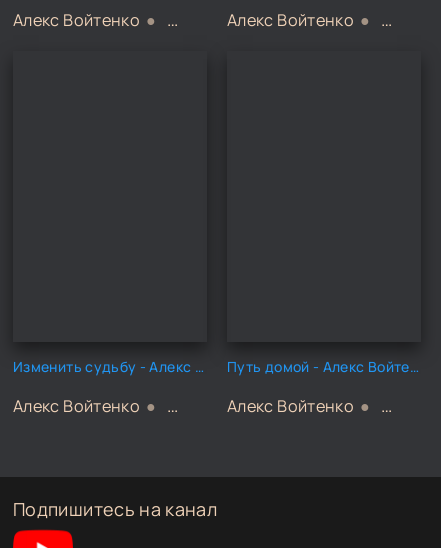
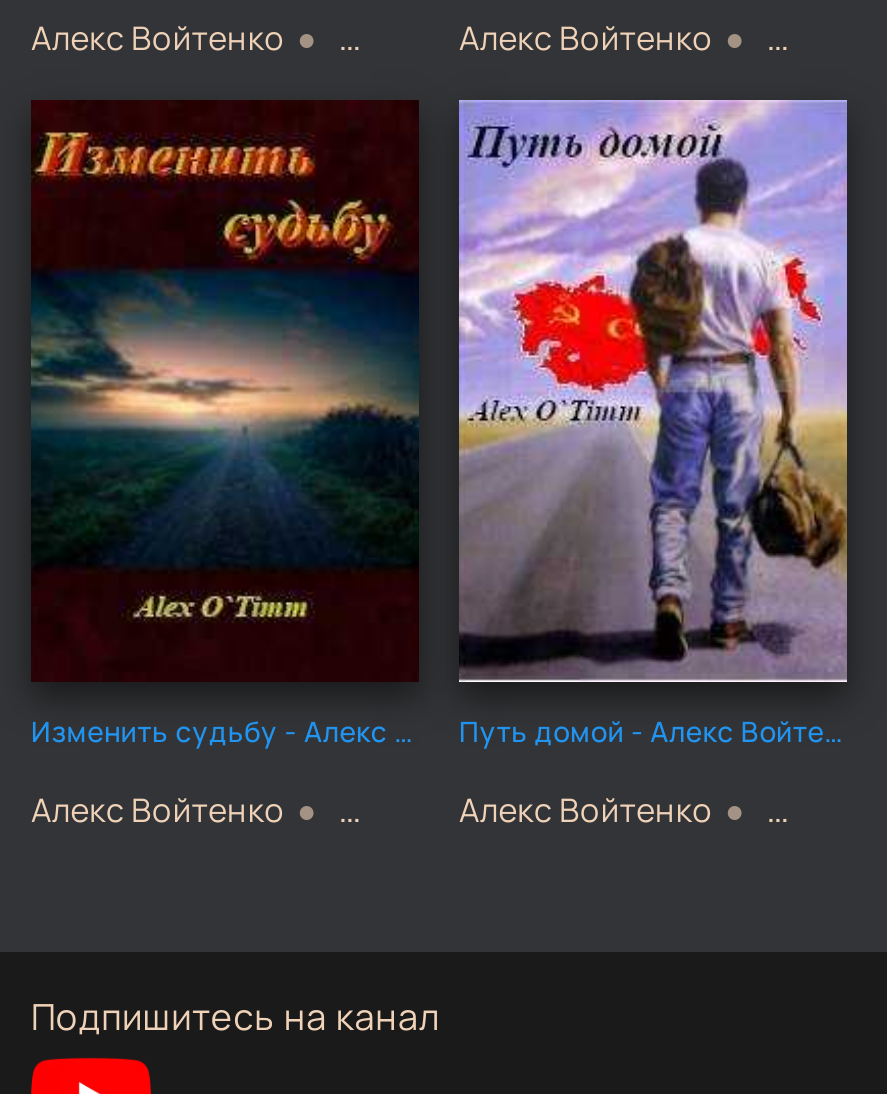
none -> [31,100,419,682] [image]
none -> [457,98,849,684] [image]

